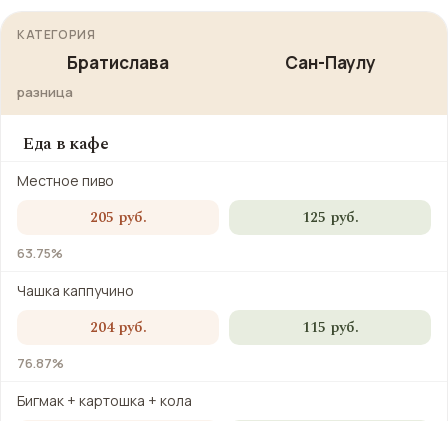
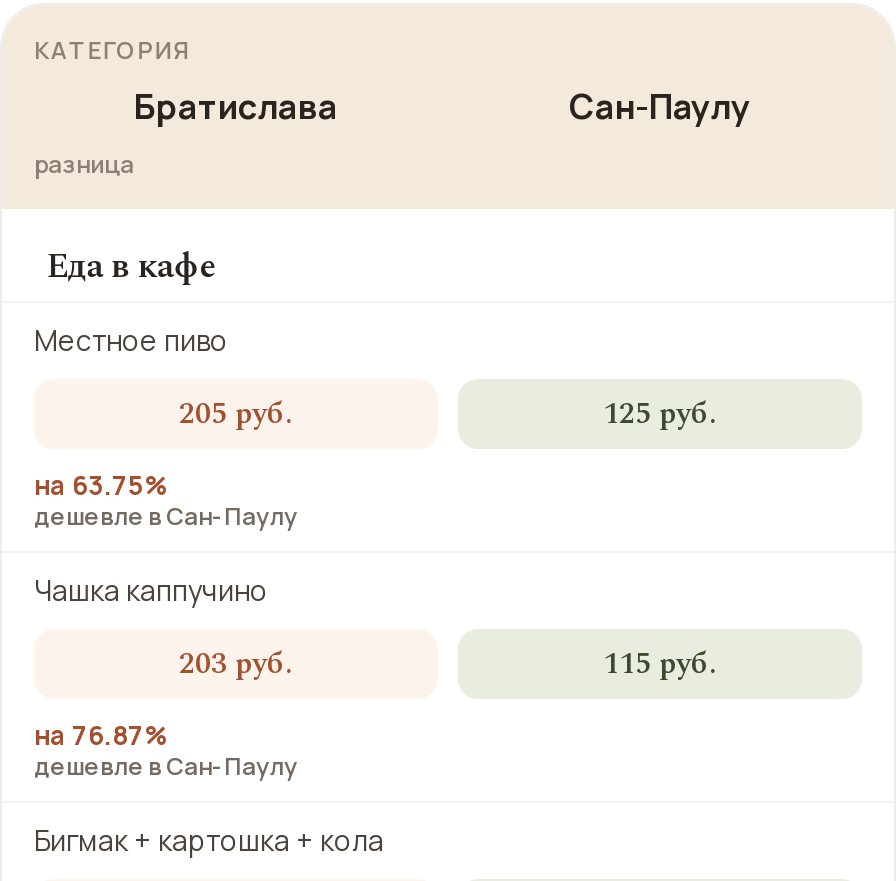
[17,244,63,262] 63.75% -> [34,467,298,533] на 63.75% | дешевле в Сан-Паулу
[89,316,146,339] 204 руб. -> [179,641,293,687] 203 руб.
[17,354,64,372] 76.87% -> [34,717,298,783] на 76.87% | дешевле в Сан-Паулу

